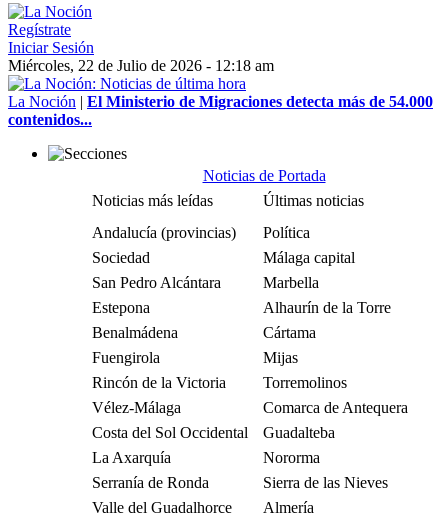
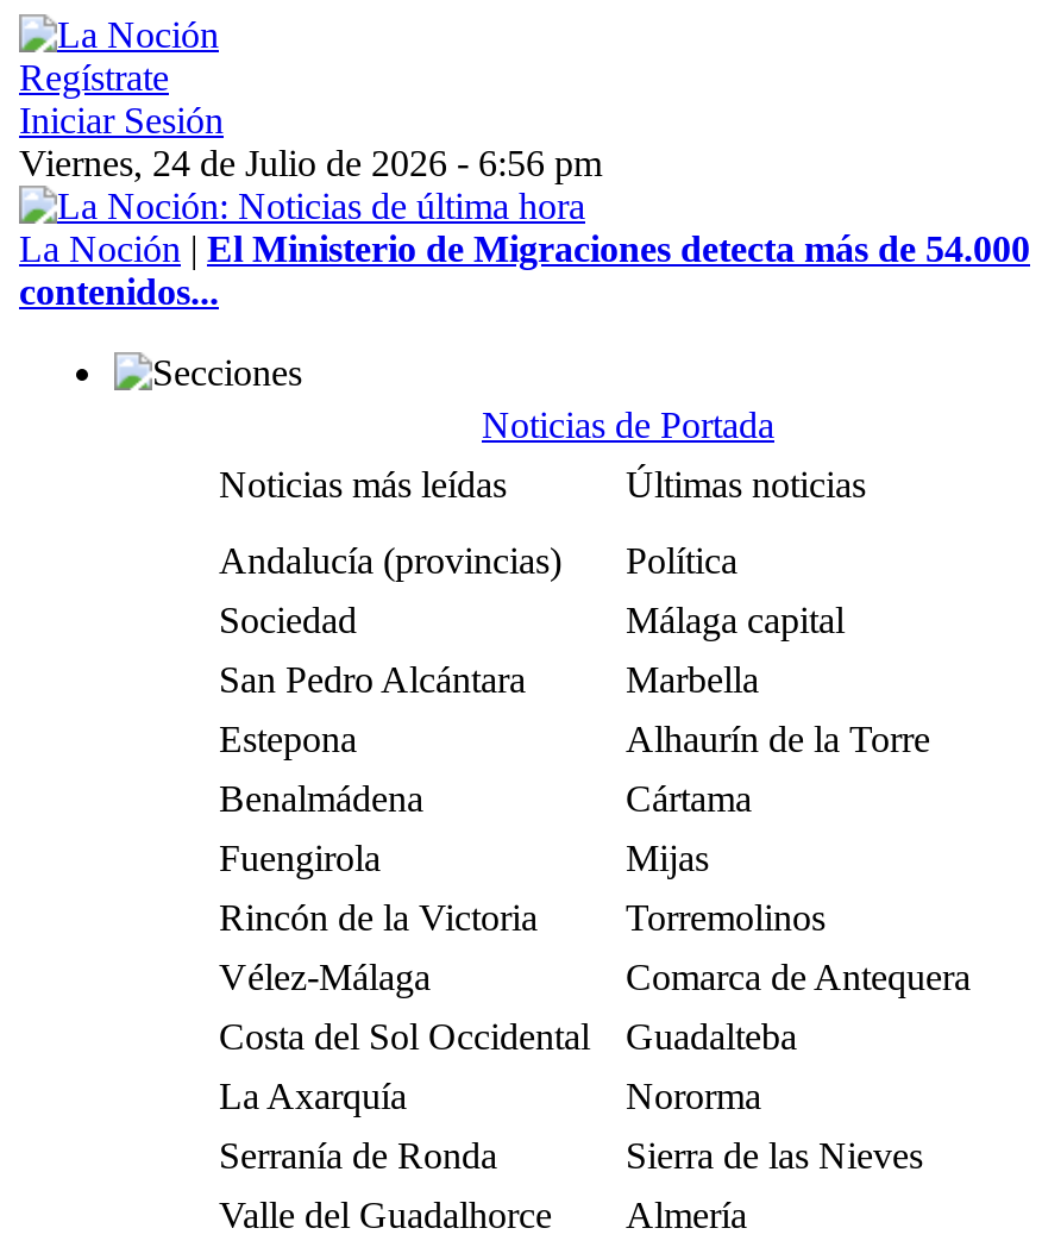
[8,57,274,74] Miércoles, 22 de Julio de 2026 - 12:18 am -> [19,143,602,183] Viernes, 24 de Julio de 2026 - 6:56 pm

